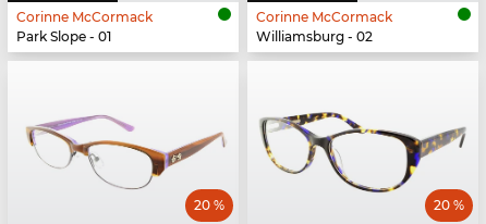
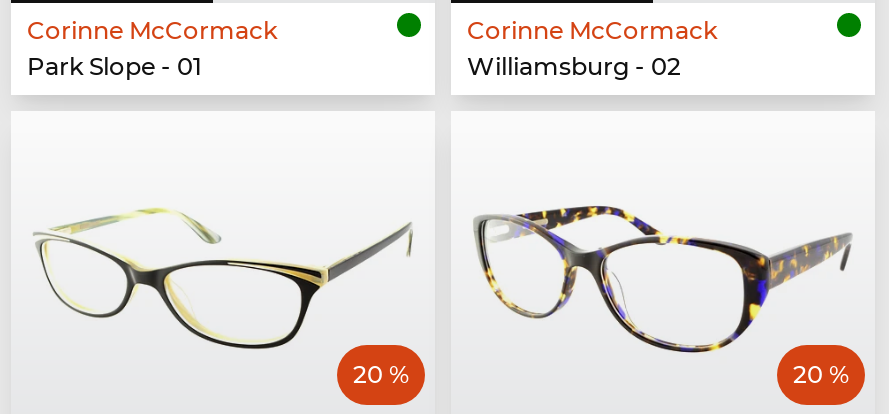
[22,114,226,191] [image] -> [33,206,413,352] [image]

